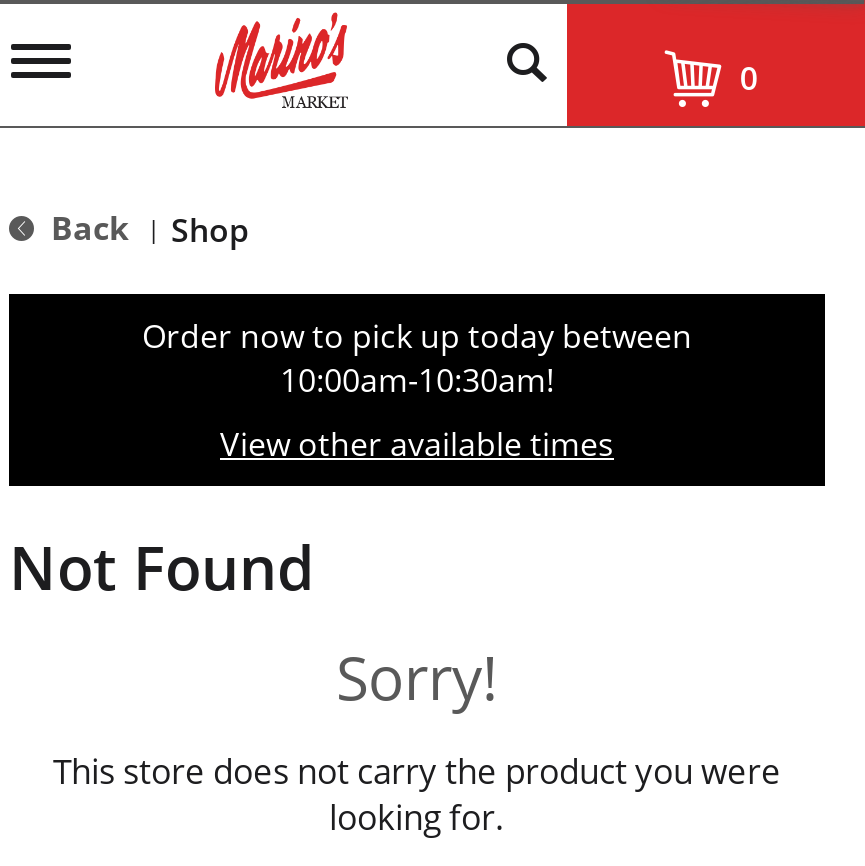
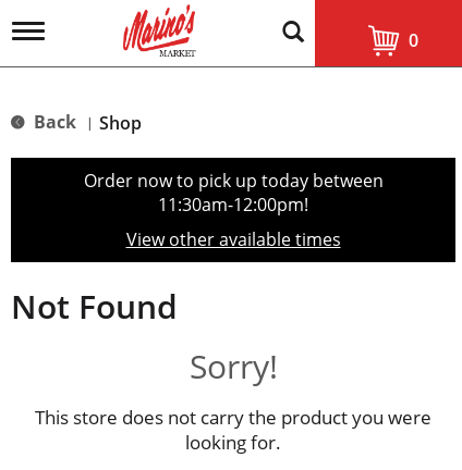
[280,358,554,402] 10:00am-10:30am! -> [158,193,308,217] 11:30am-12:00pm!

